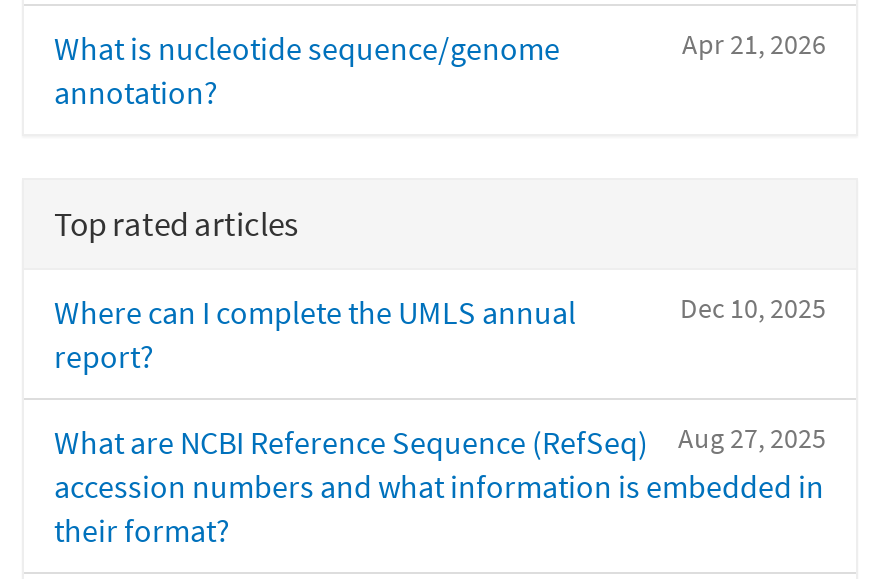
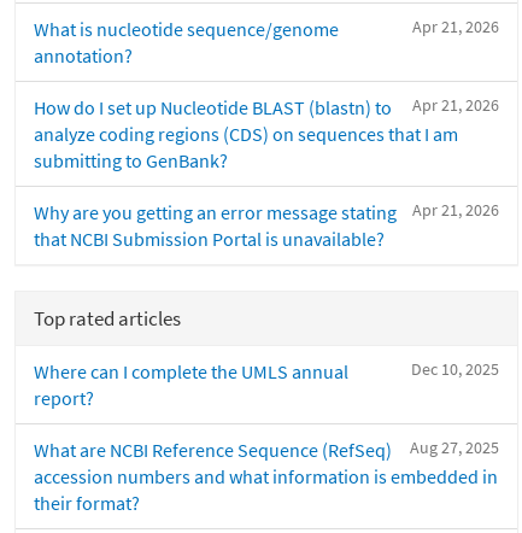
none -> [34,94,499,251] Apr 21, 2026 | How do I set up Nucleotide BLAST (blastn) to | analyze coding regions (CDS) on sequences that I am | submitting to GenBank? | Apr 21, 2026 | Why are you getting an error message stating | that NCBI Submission Portal is unavailable?

